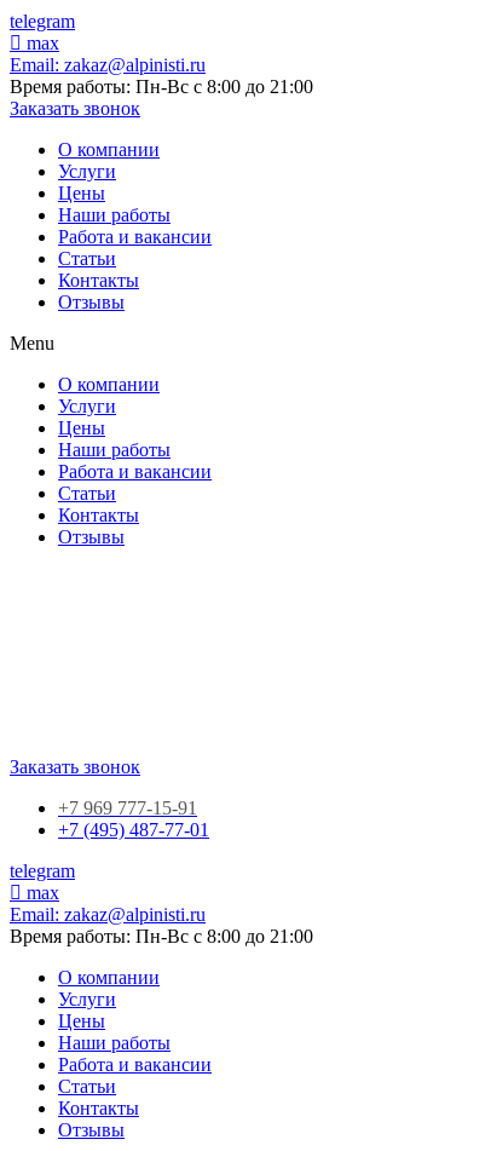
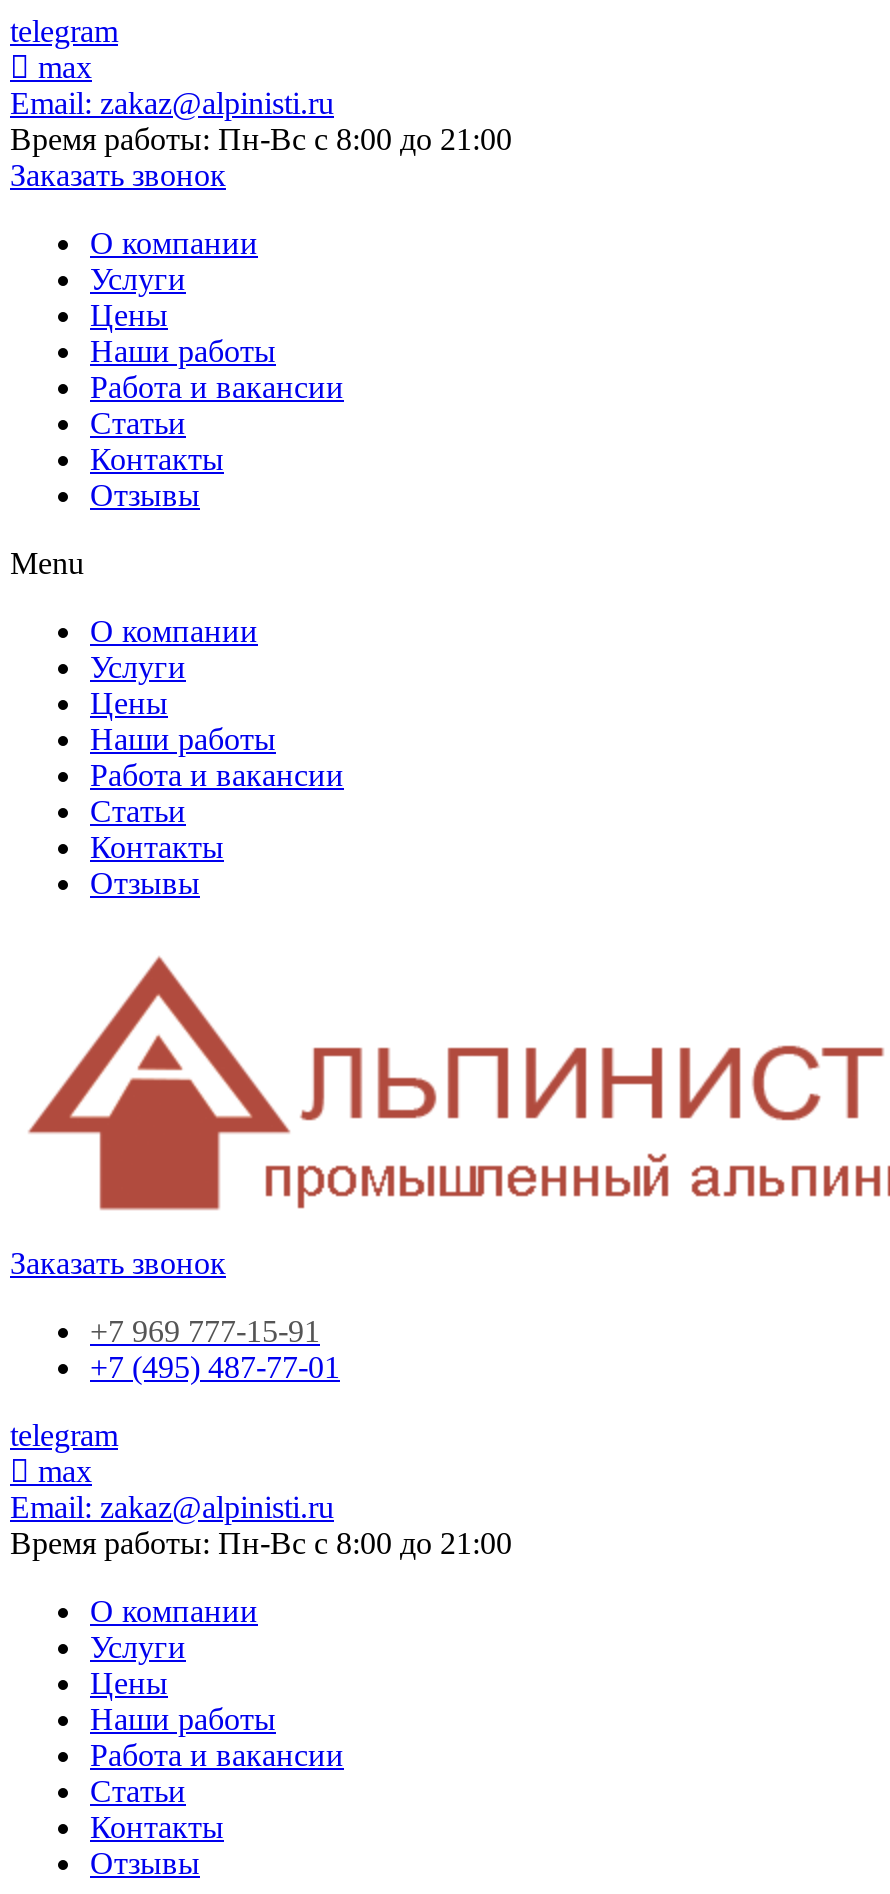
none -> [28,956,884,1212] [image]

